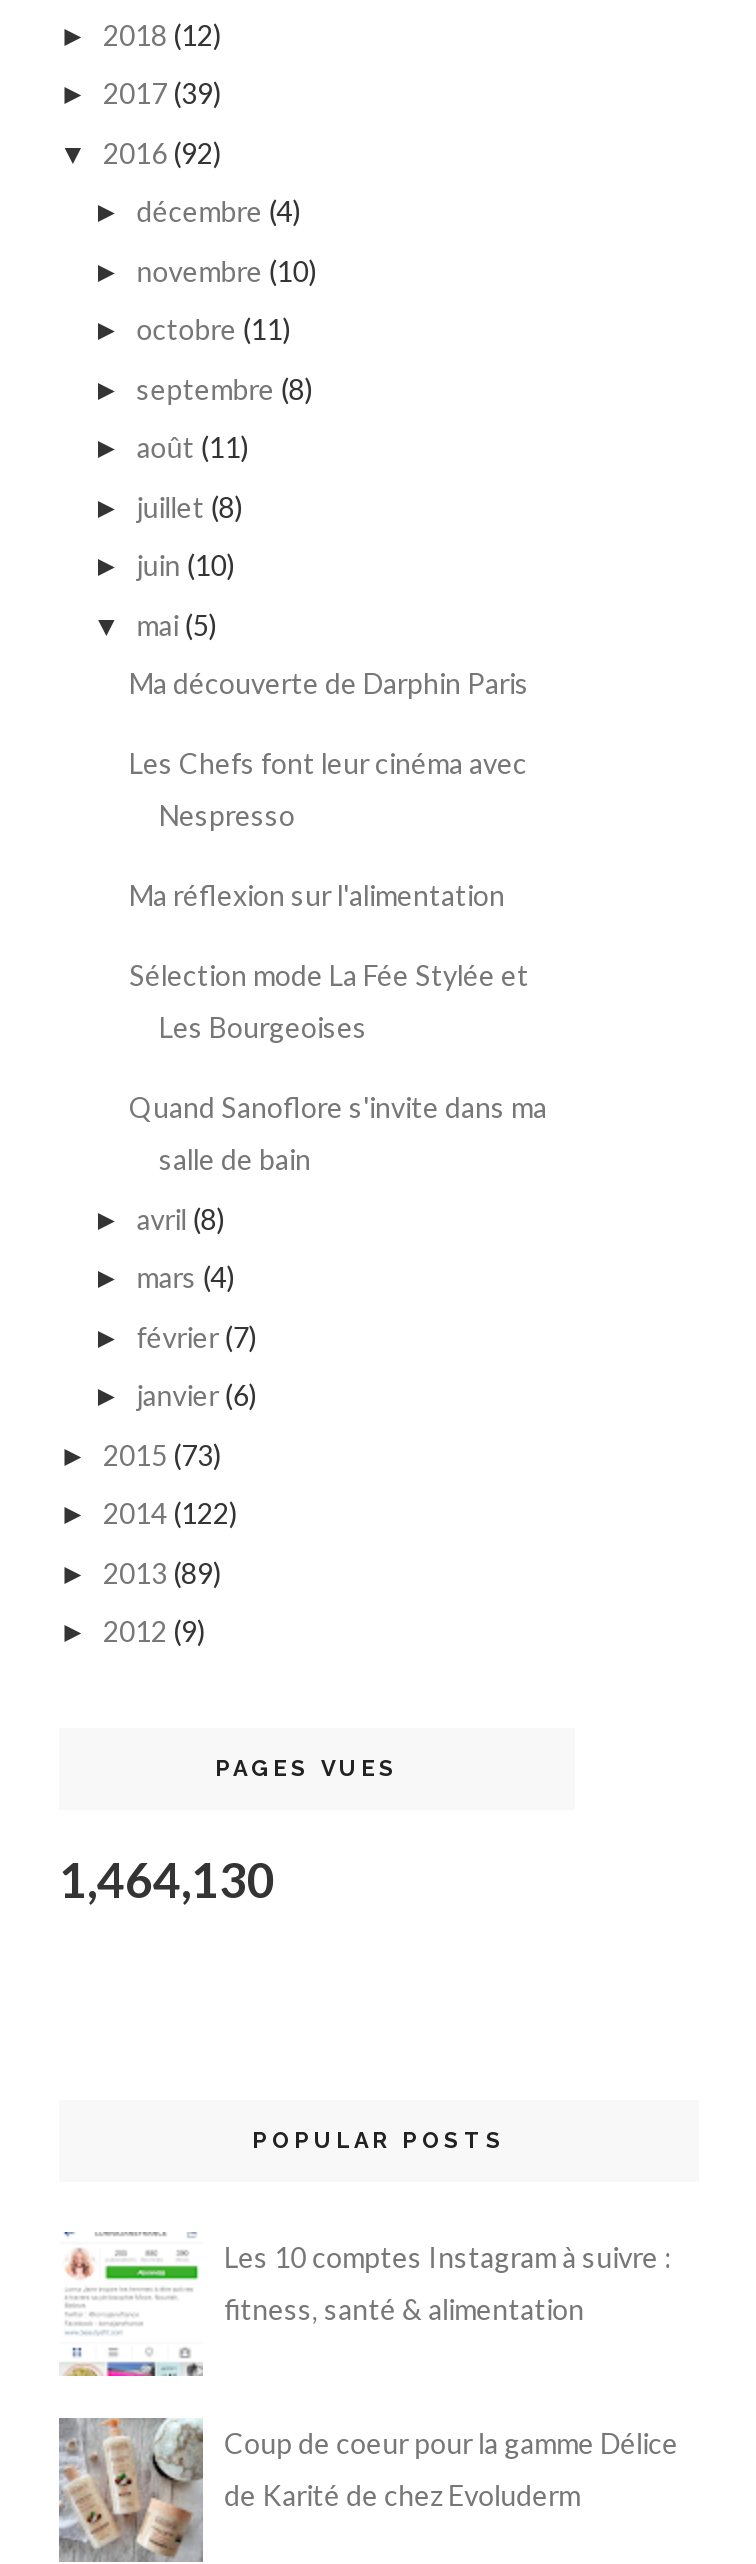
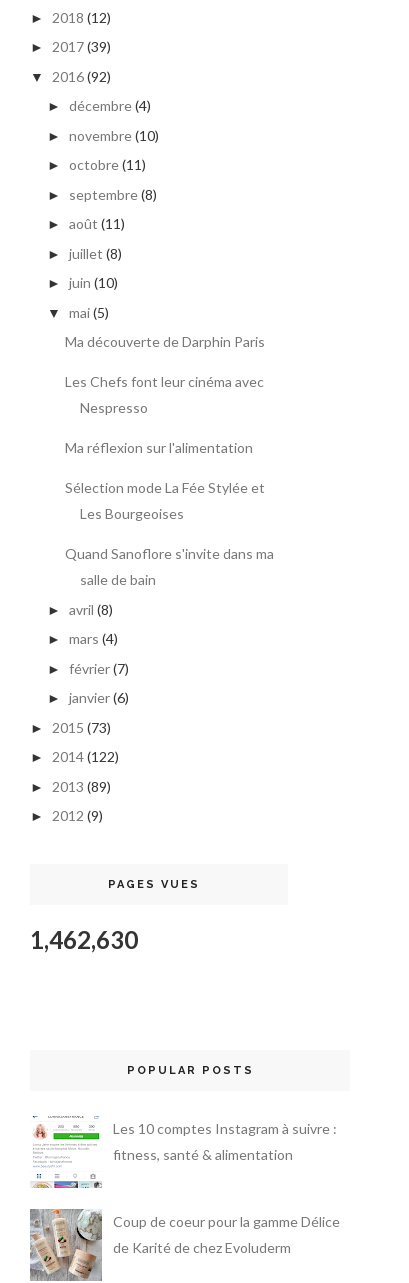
[59,1851,275,1909] 1,464,130 -> [30,925,138,954] 1,462,630

